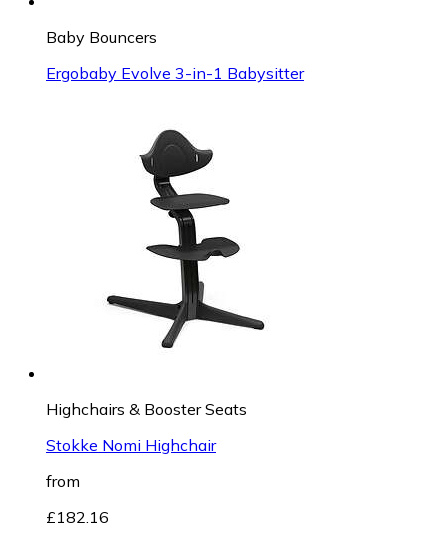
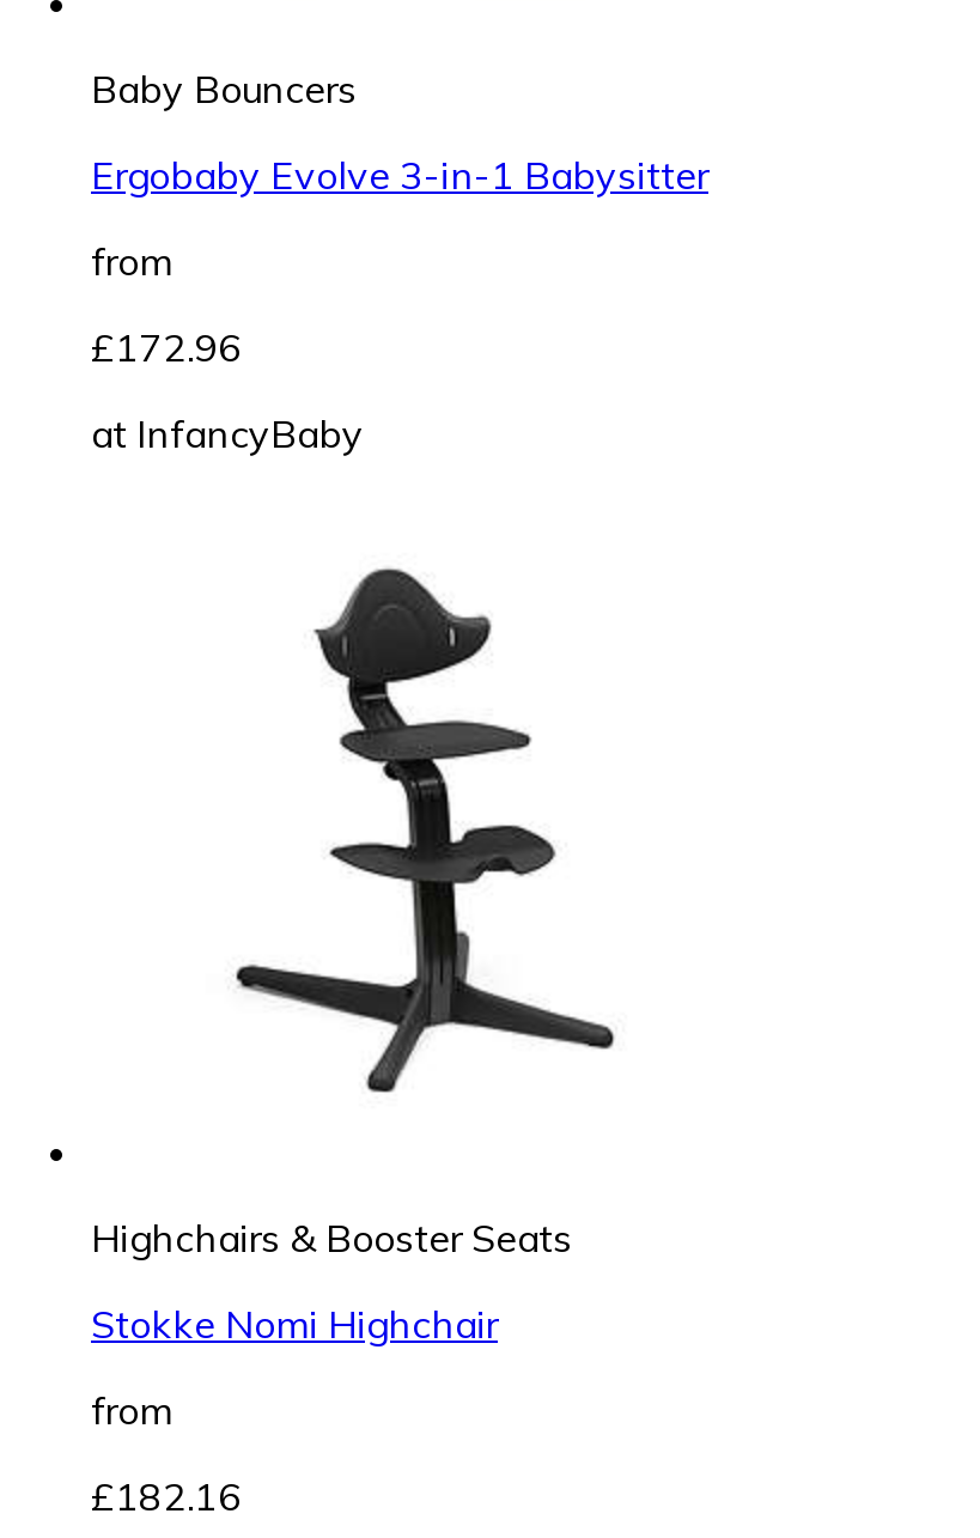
none -> [91,236,364,456] from | £172.96 | at InfancyBaby

